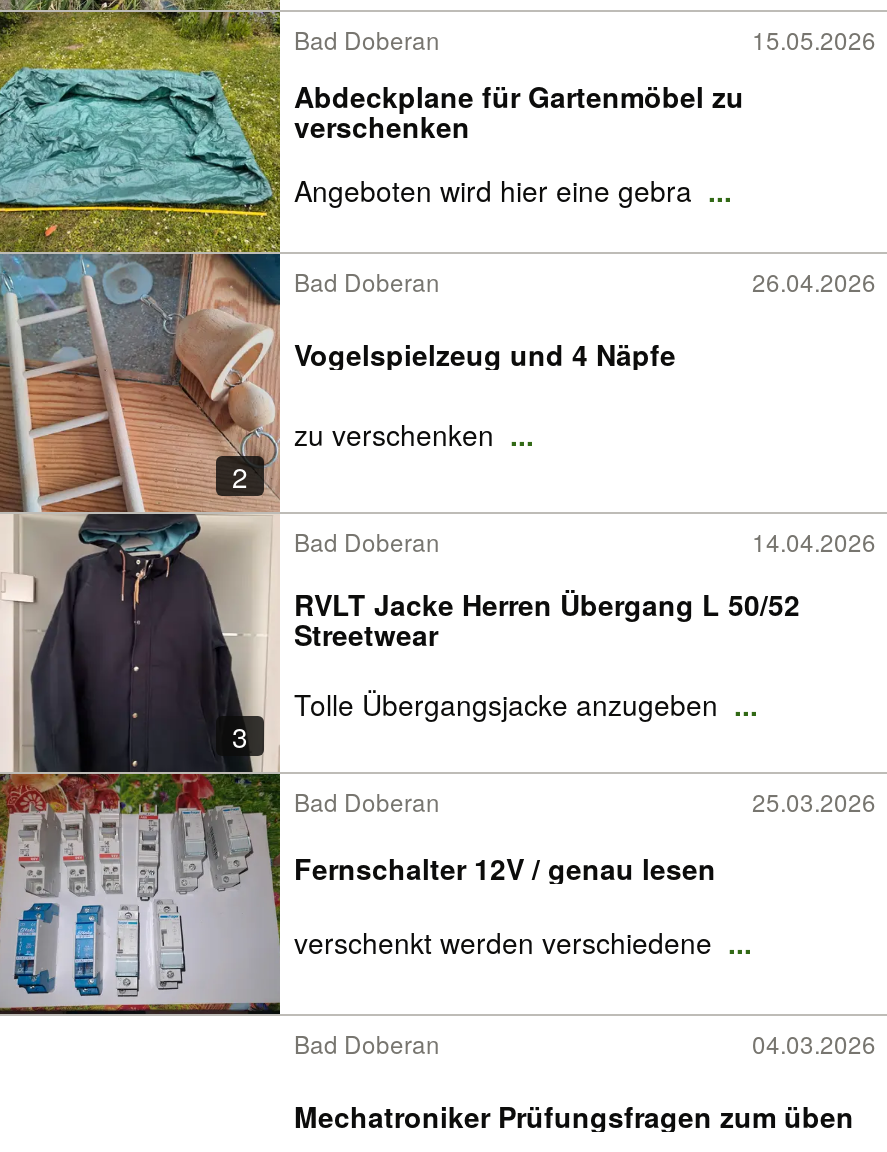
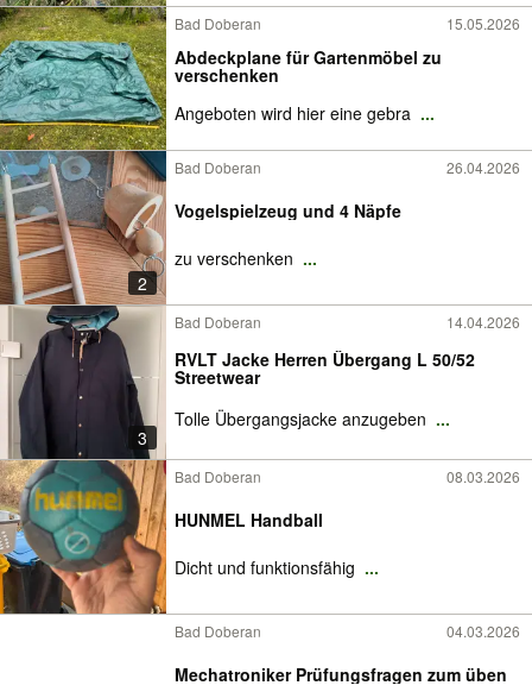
[6,772,716,1016] [image] | Fernschalter 12V / genau lesen -> [4,459,323,615] [image] | HUNMEL Handball
[752,783,876,817] 25.03.2026 -> [446,466,520,486] 08.03.2026
[294,921,752,961] verschenkt werden verschiedene ... -> [175,555,379,579] Dicht und funktionsfähig ...

